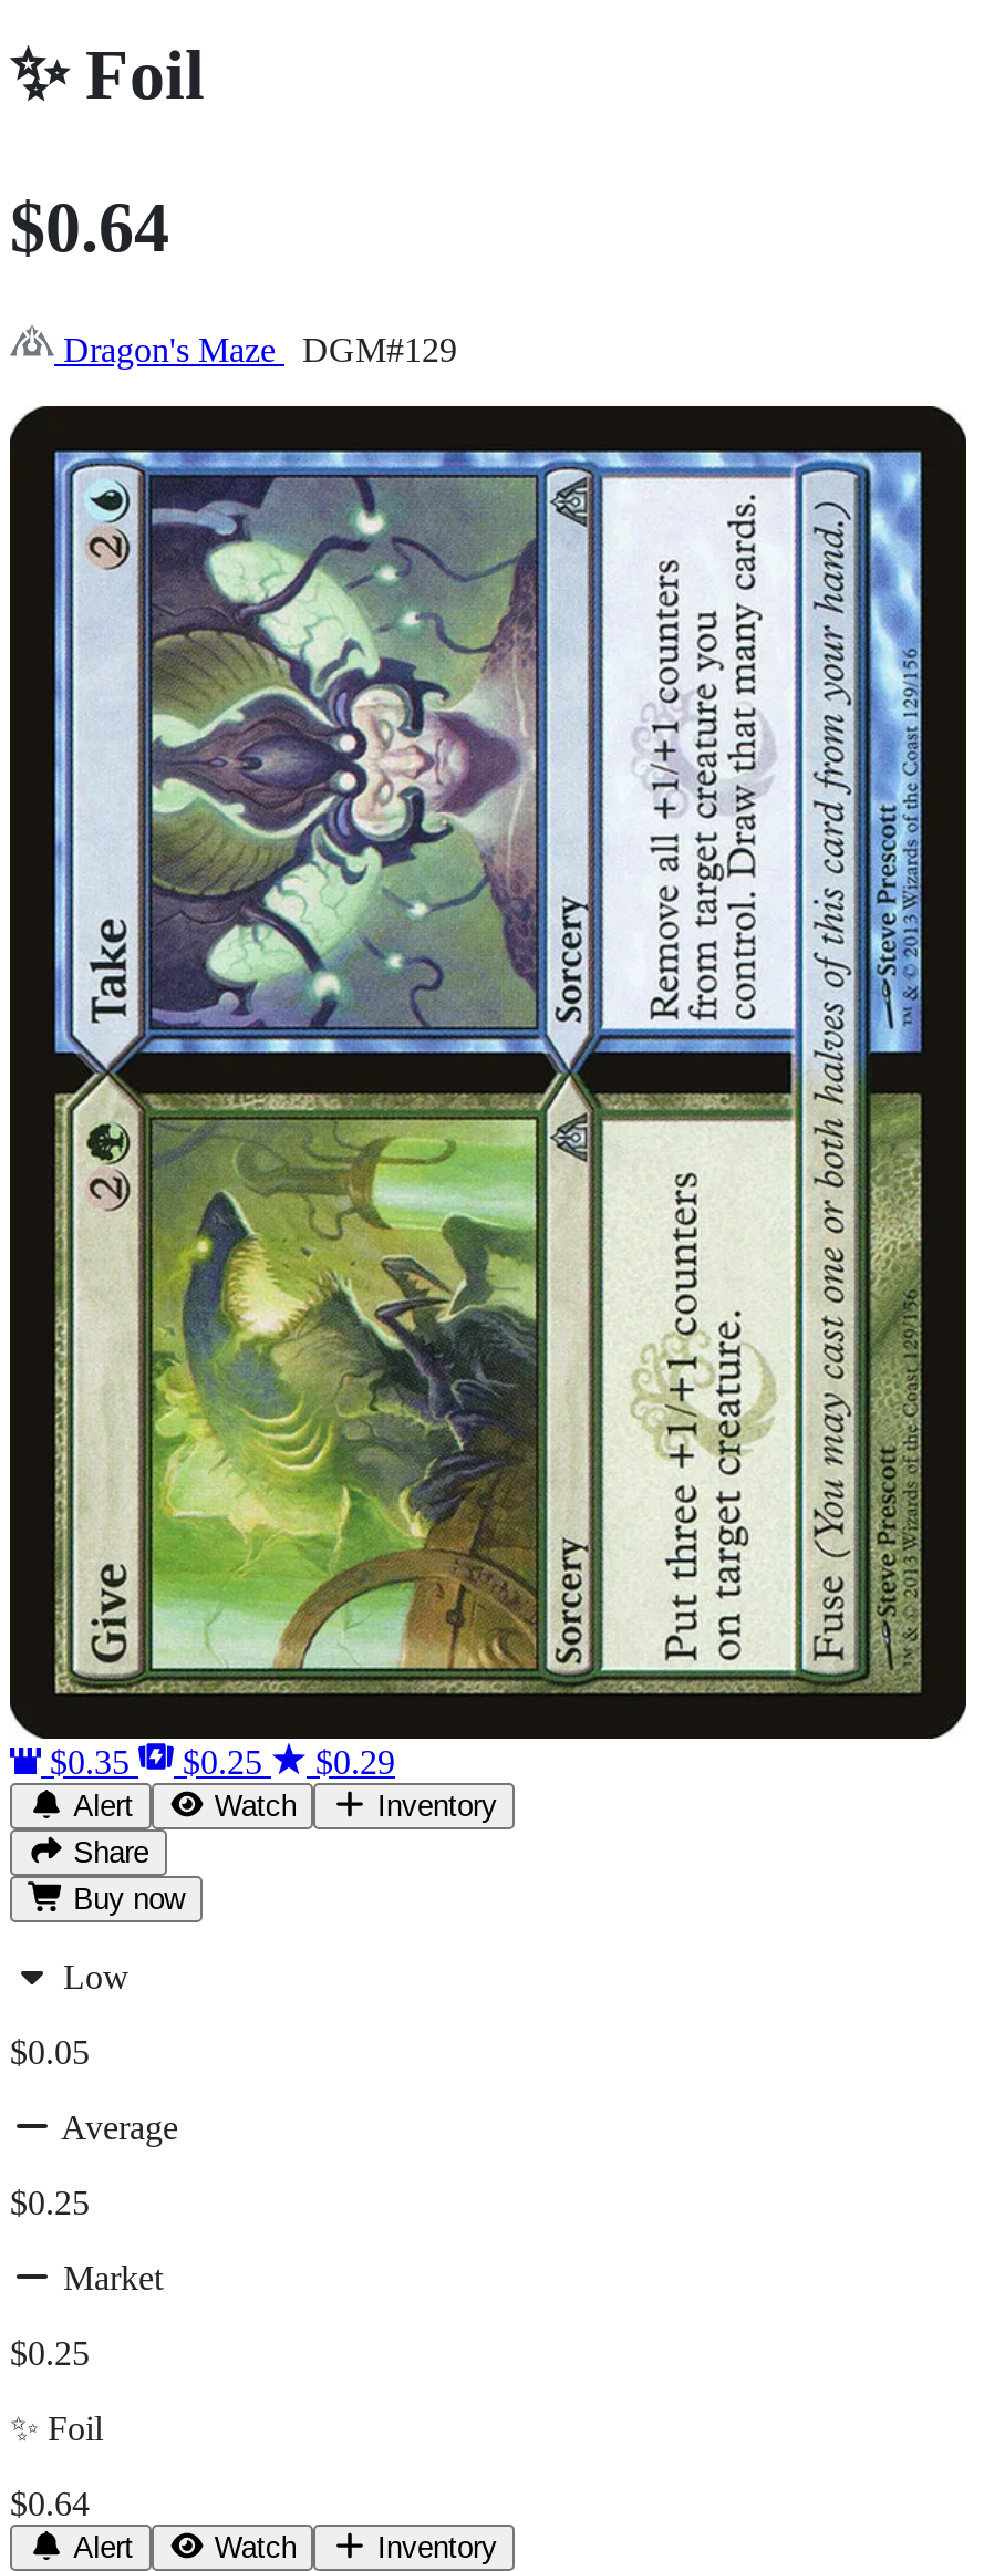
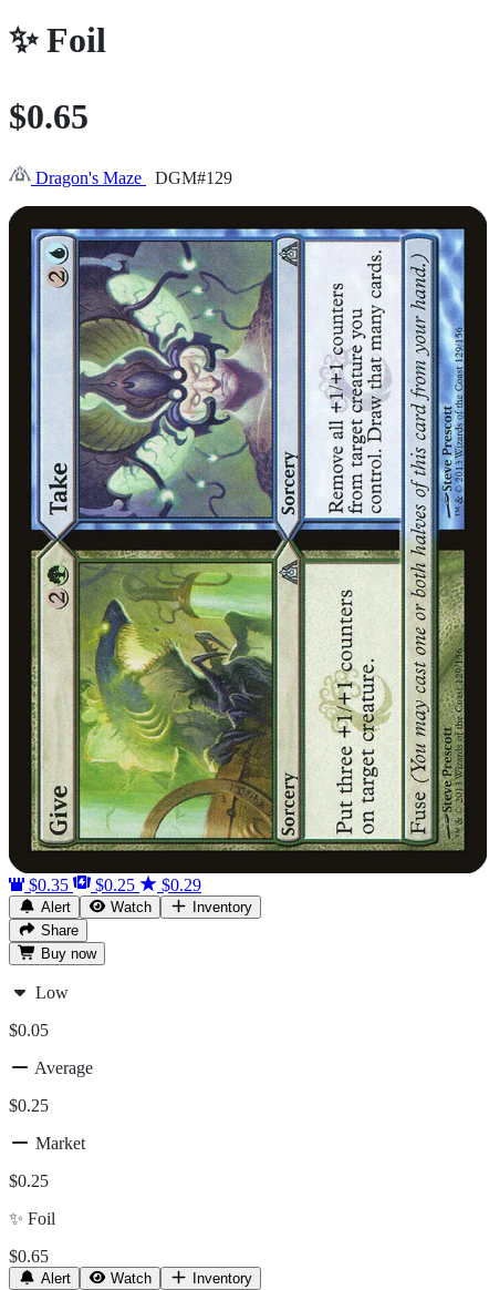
[10,188,169,268] $0.64 -> [9,97,89,137] $0.65
[10,2484,90,2522] $0.64 -> [9,1247,49,1265] $0.65

